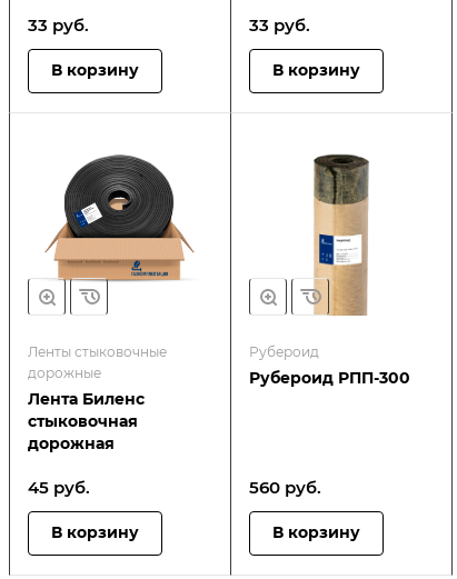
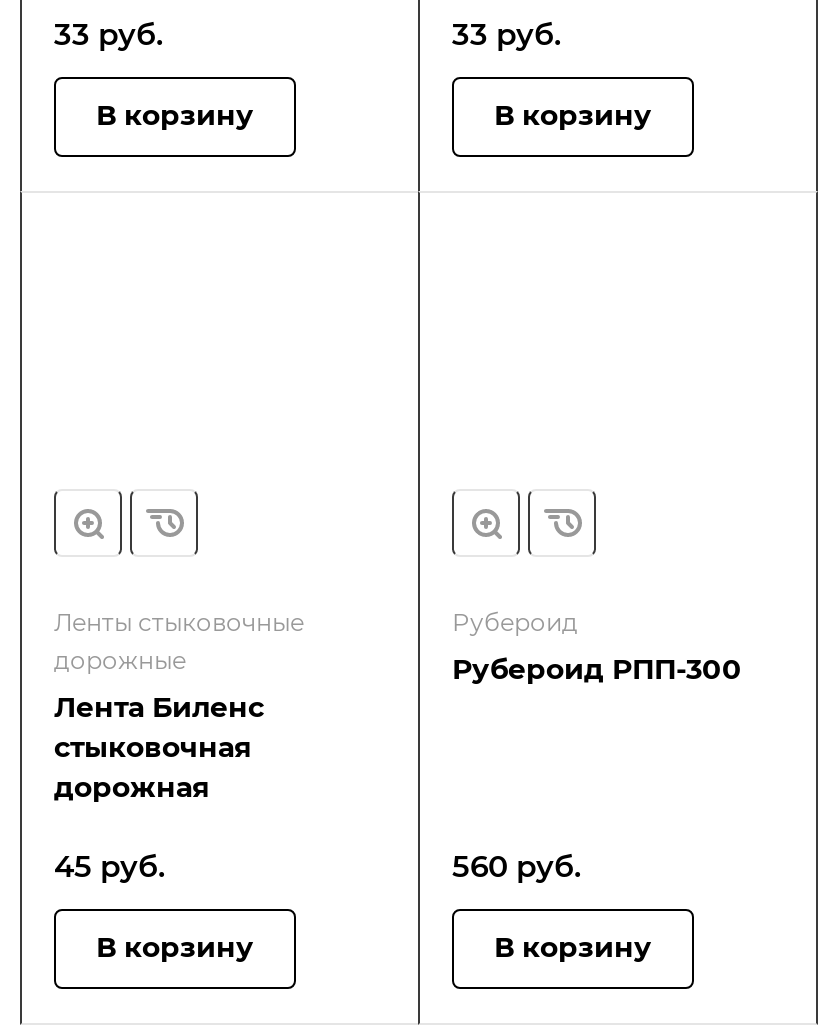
[44,153,195,282] [image] -> none
[312,153,370,317] [image] -> none

